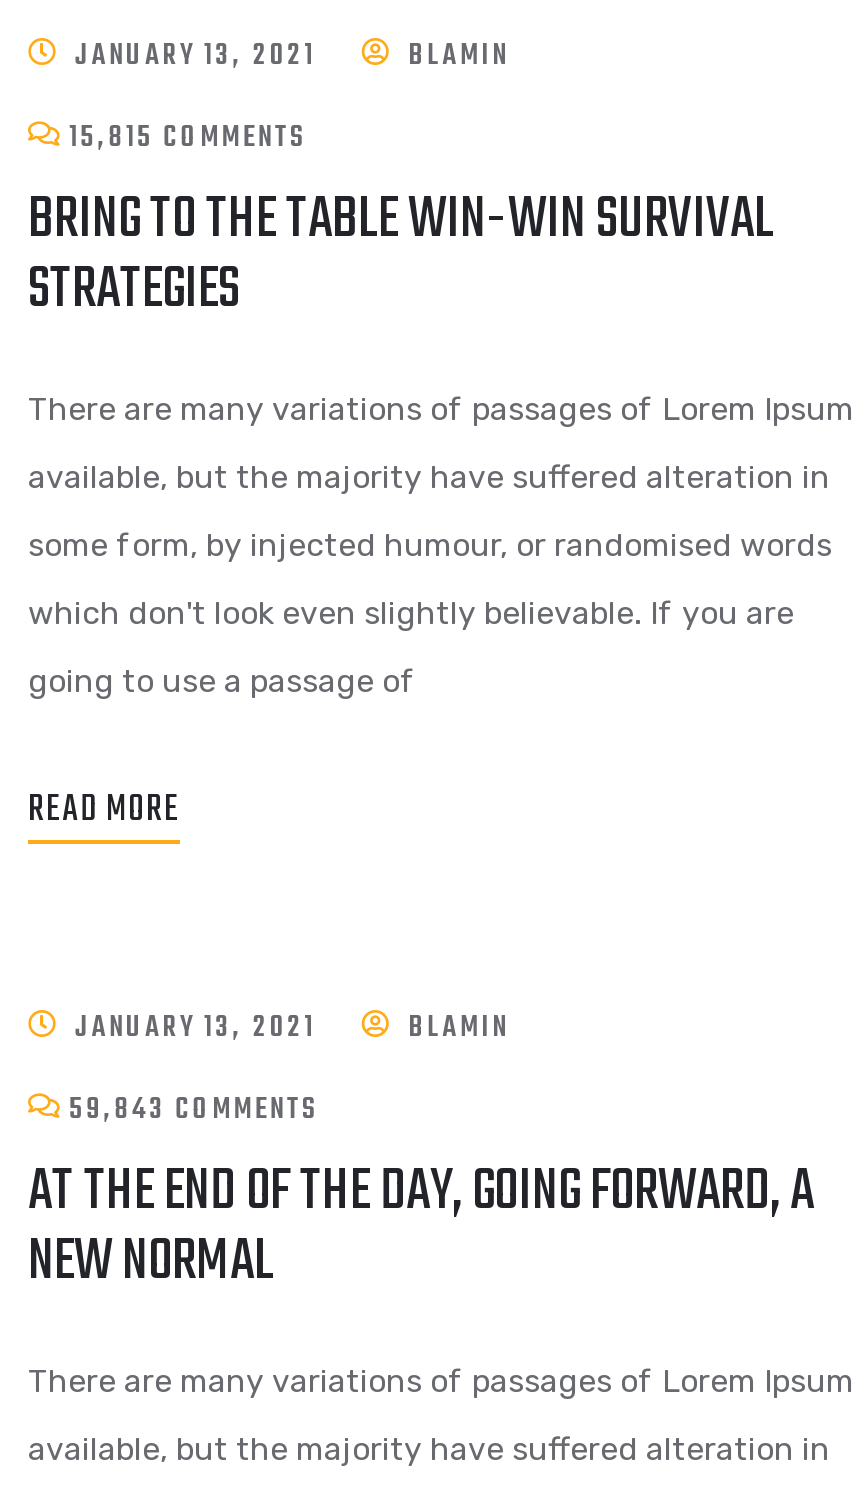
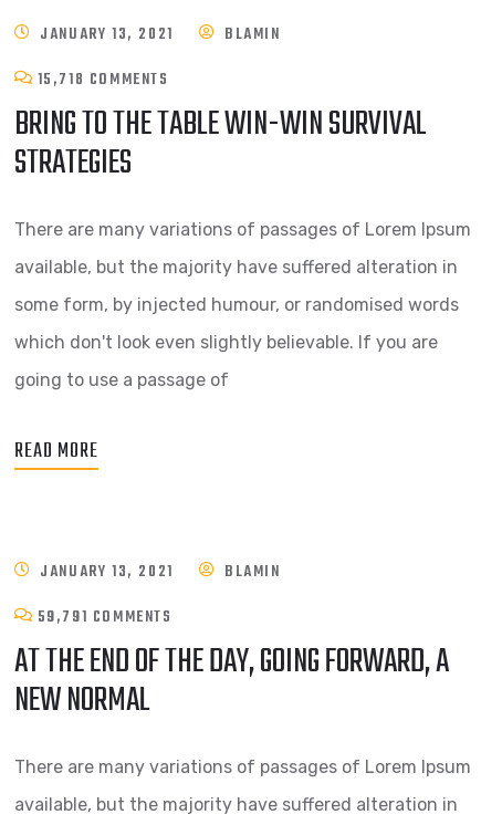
[69,116,307,162] 15,815 COMMENTS -> [37,67,169,93] 15,718 COMMENTS
[69,1088,319,1134] 59,843 COMMENTS -> [37,605,172,630] 59,791 COMMENTS

